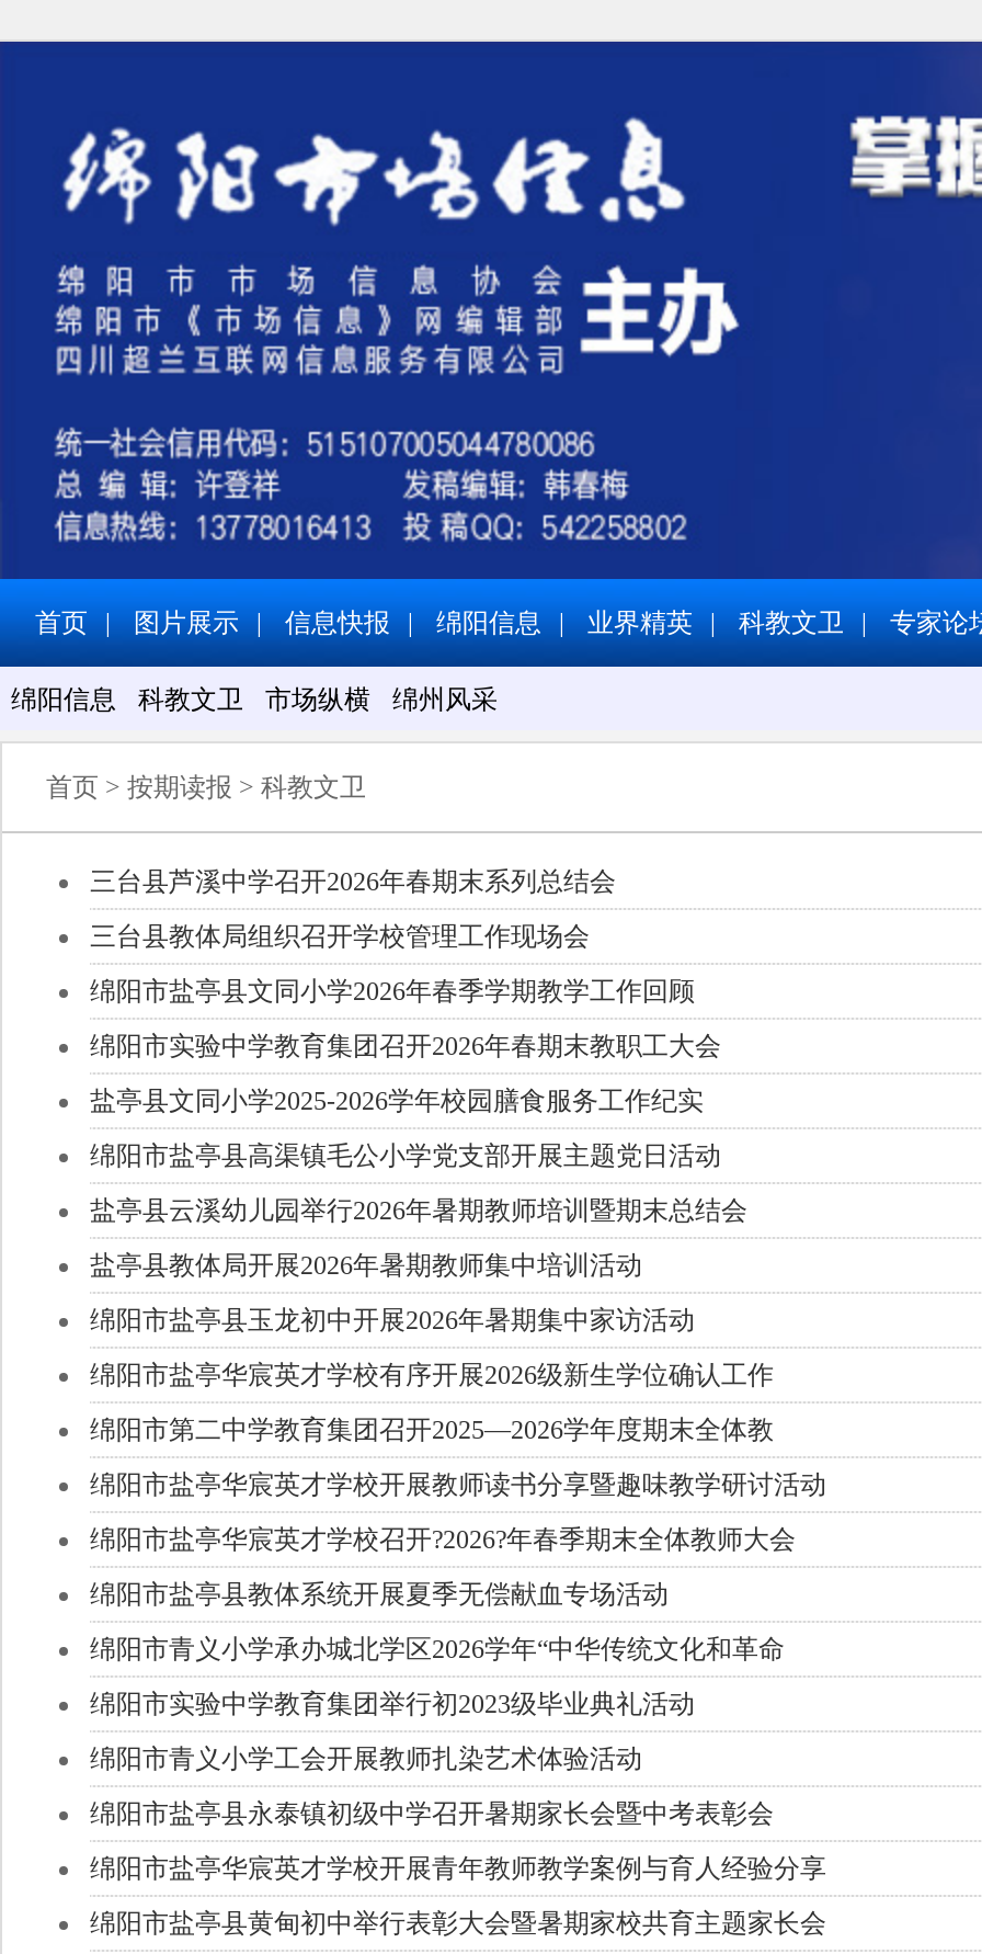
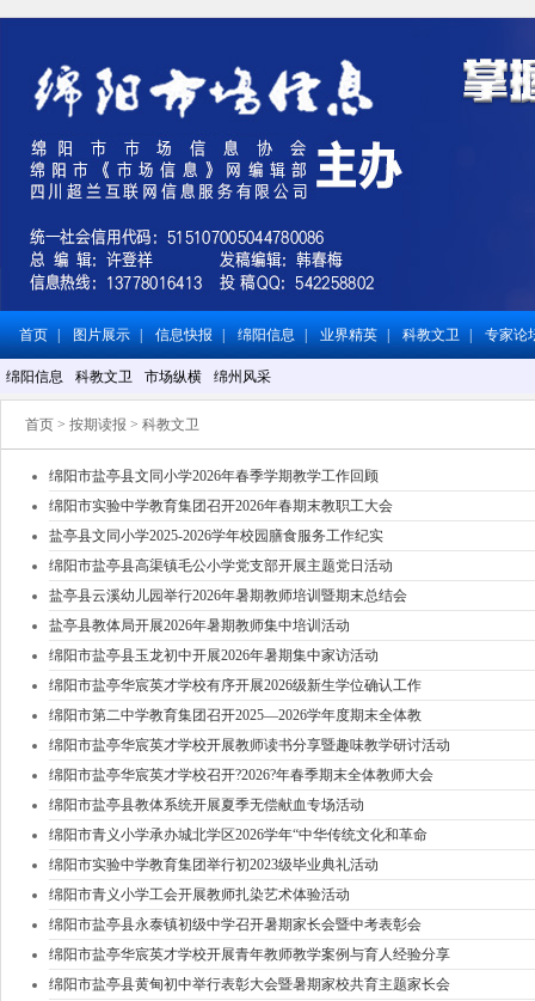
[90,866,616,952] 三台县芦溪中学召开2026年春期末系列总结会 | 三台县教体局组织召开学校管理工作现场会 -> none

